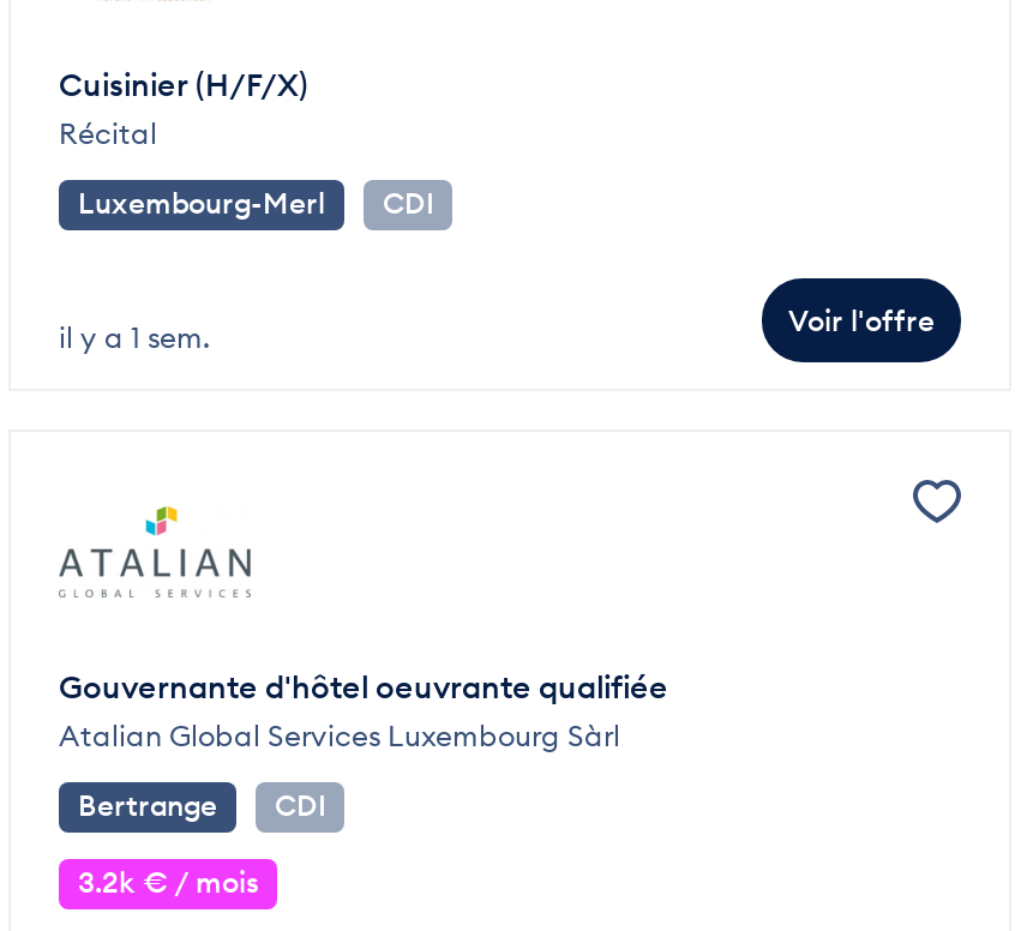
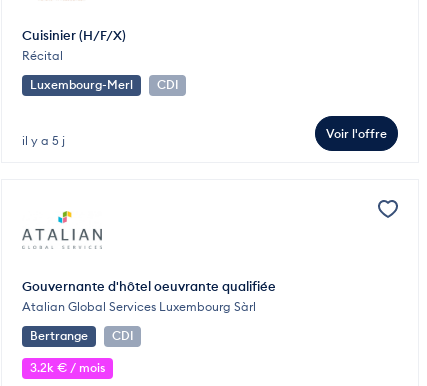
[59,319,210,355] il y a 1 sem. -> [22,133,65,148] il y a 5 j

